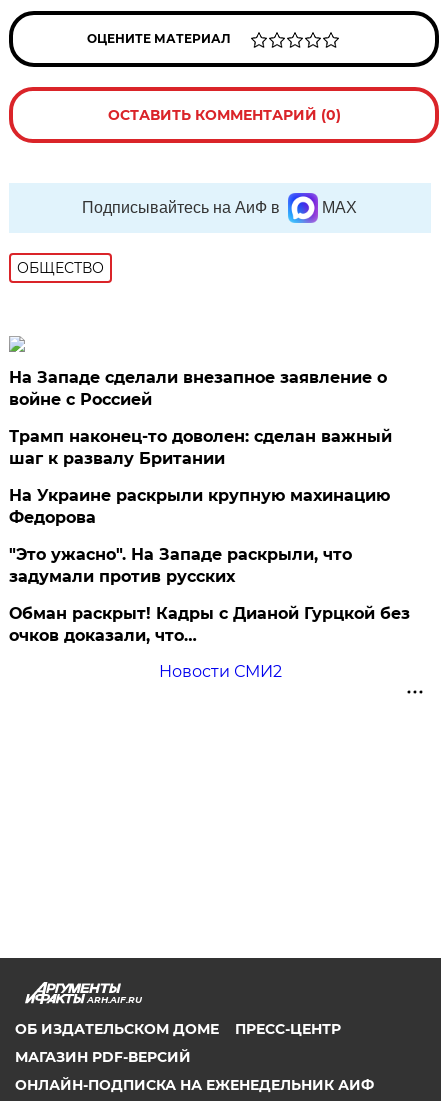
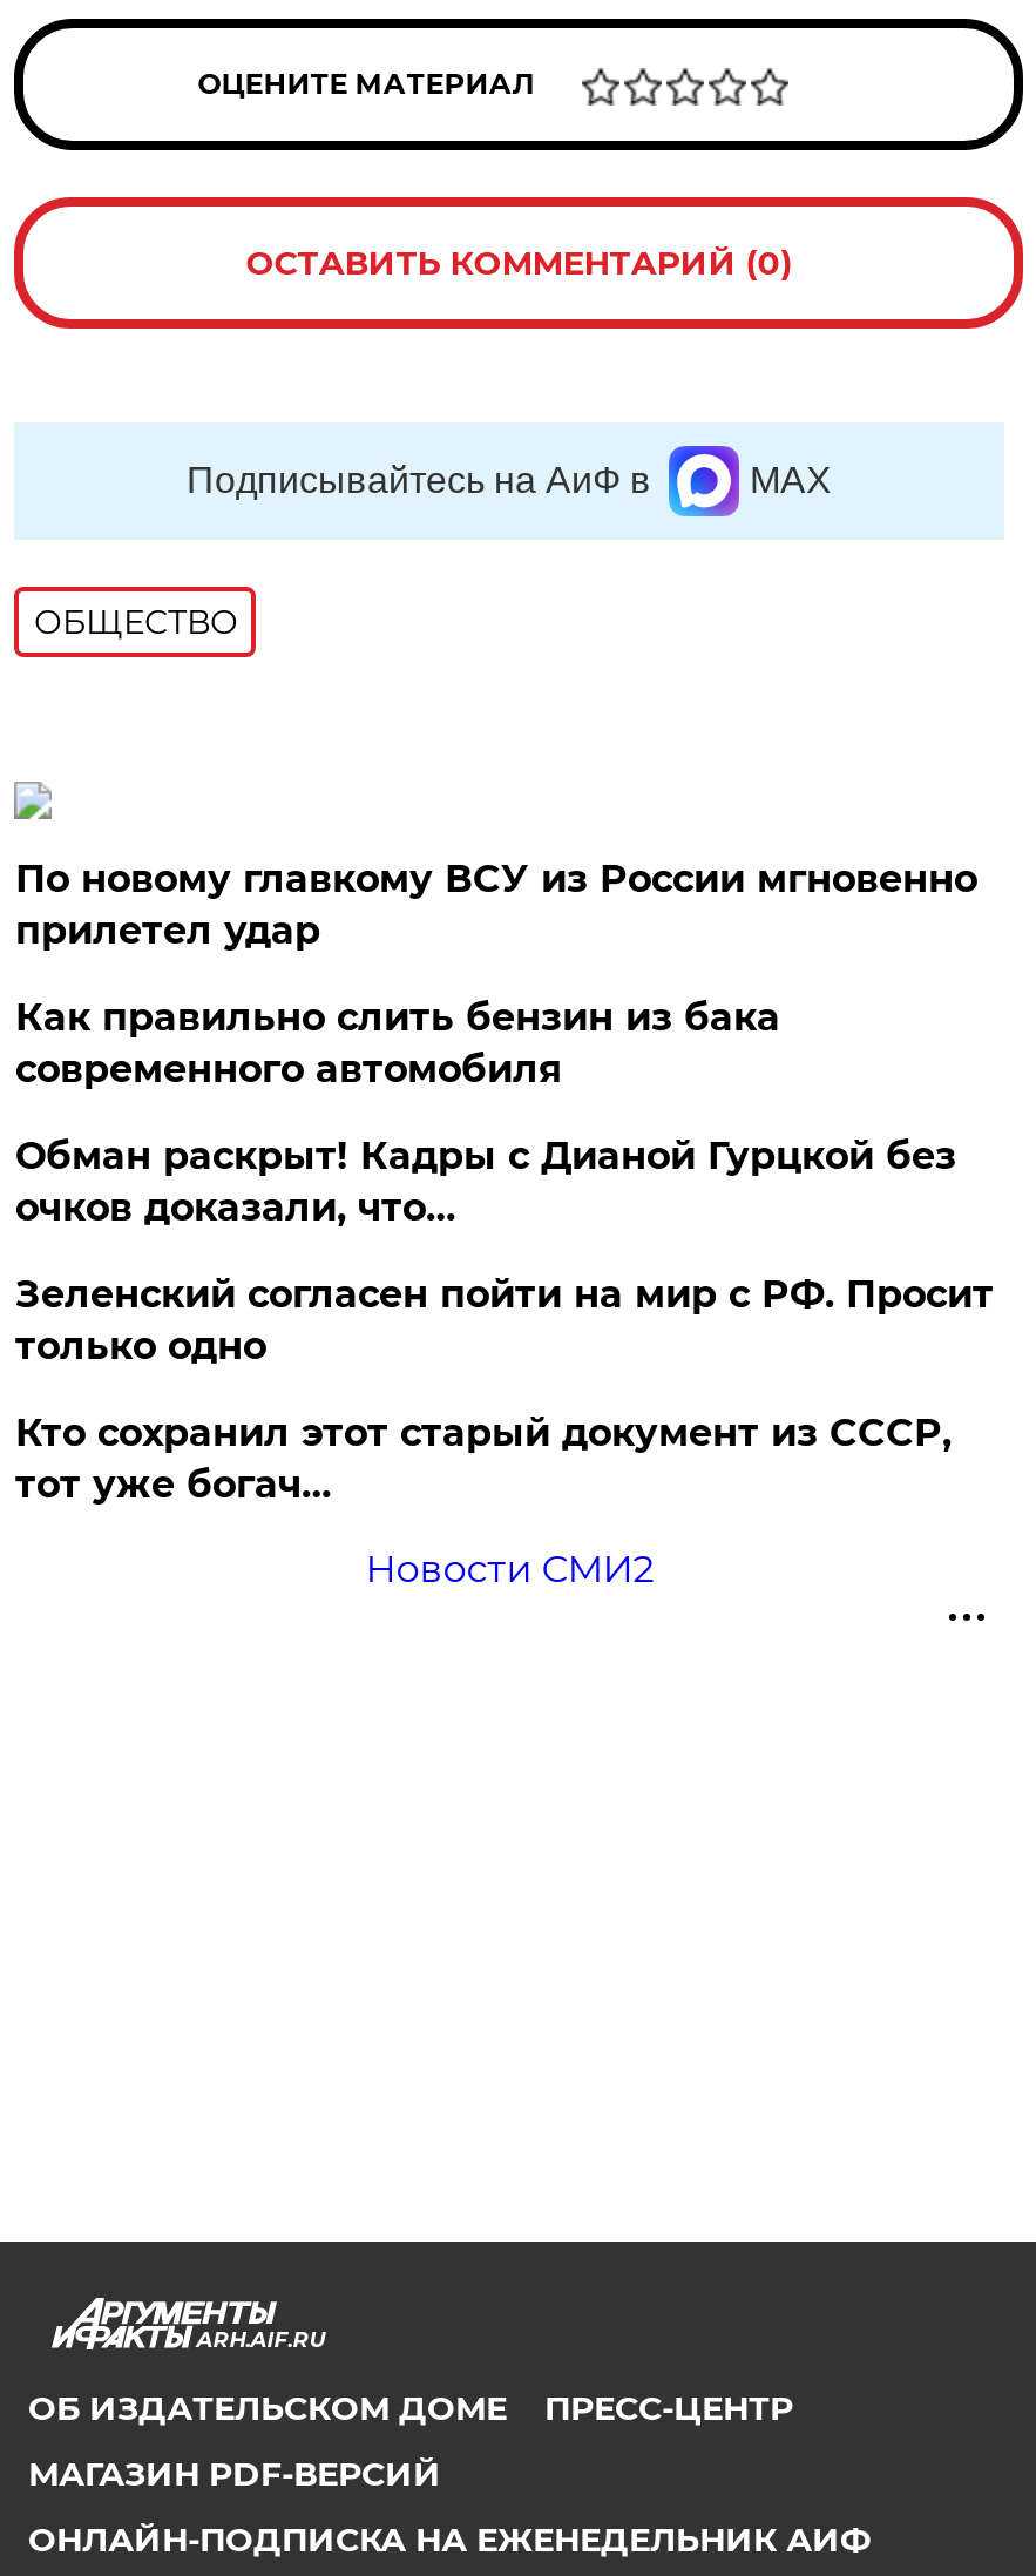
[9,368,392,586] На Западе сделали внезапное заявление о | войне с Россией | Трамп наконец-то доволен: сделан важный | шаг к развалу Британии | На Украине раскрыли крупную махинацию | Федорова | "Это ужасно". На Западе раскрыли, что | задумали против русских -> [15,856,977,1091] По новому главкому ВСУ из России мгновенно | прилетел удар | Как правильно слить бензин из бака | современного автомобиля
moved [9,604,410,645] -> [15,1133,956,1230]: Обман раскрыт! Кадры с Дианой Гурцкой без | очков доказали, что…
none -> [15,1272,994,1507] Зеленский согласен пойти на мир с РФ. Просит | только одно | Кто сохранил этот старый документ из СССР, | тот уже богач…

